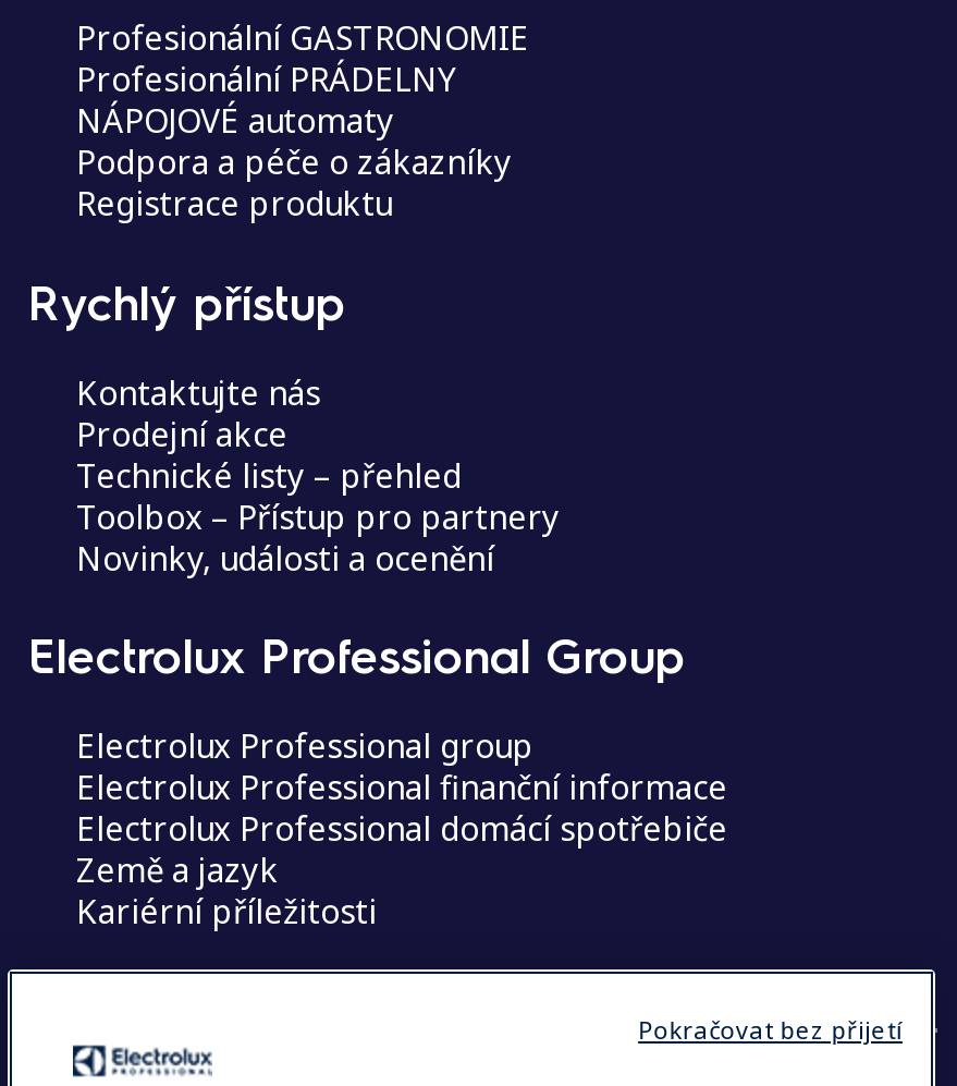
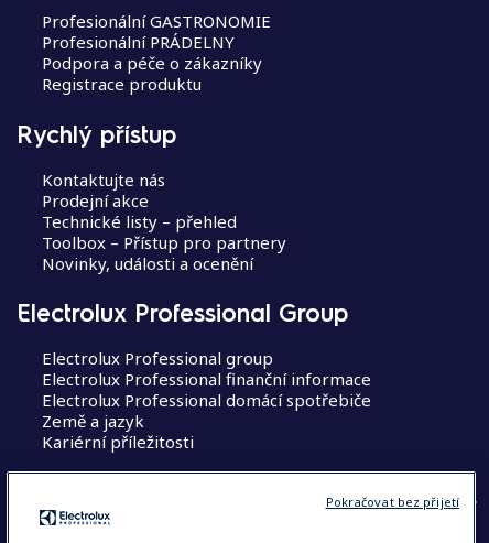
[76,98,394,142] NÁPOJOVÉ automaty -> none

